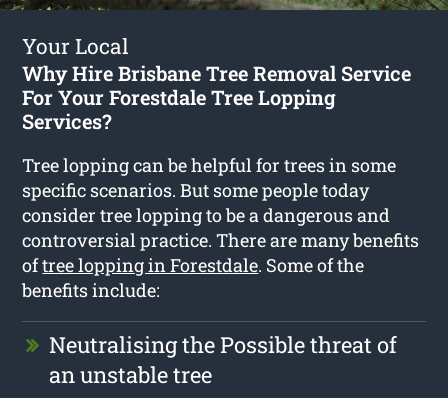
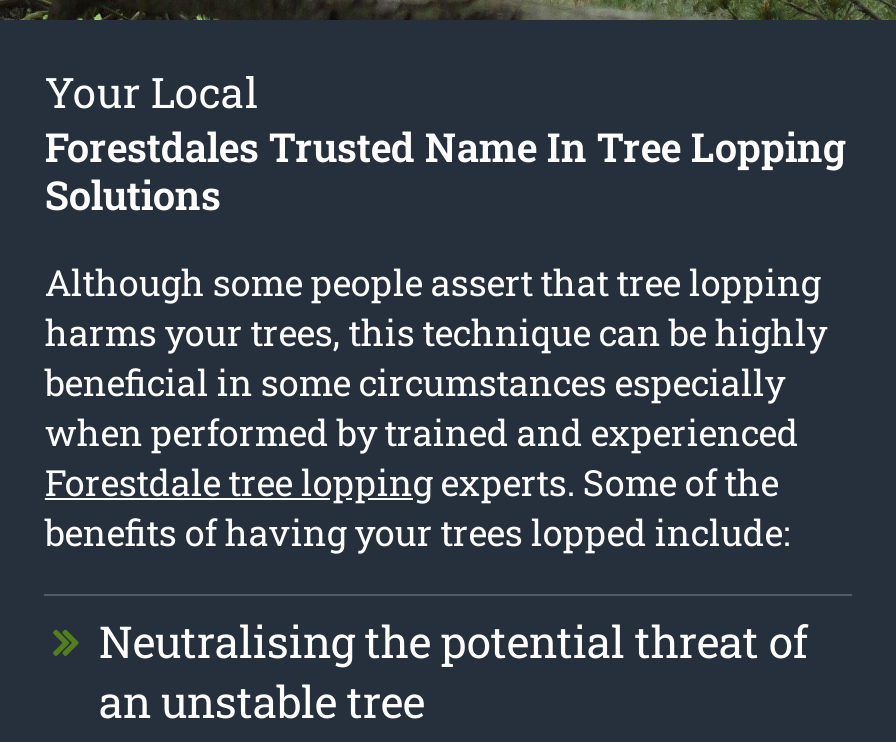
[22,60,411,134] Why Hire Brisbane Tree Removal Service | For Your Forestdale Tree Lopping | Services? -> [45,120,847,220] Forestdales Trusted Name In Tree Lopping | Solutions
[22,153,419,302] Tree lopping can be helpful for trees in some | specific scenarios. But some people today | consider tree lopping to be a dangerous and | controversial practice. There are many benefits | of tree lopping in Forestdale. Some of the | benefits include: -> [45,258,827,556] Although some people assert that tree lopping | harms your trees, this technique can be highly | beneficial in some circumstances especially | when performed by trained and experienced | Forestdale tree lopping experts. Some of the | benefits of having your trees lopped include:
[49,330,397,359] Neutralising the Possible threat of -> [99,612,809,670] Neutralising the potential threat of

